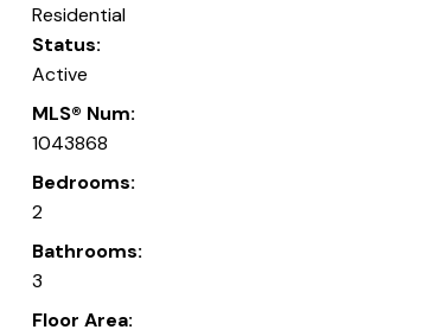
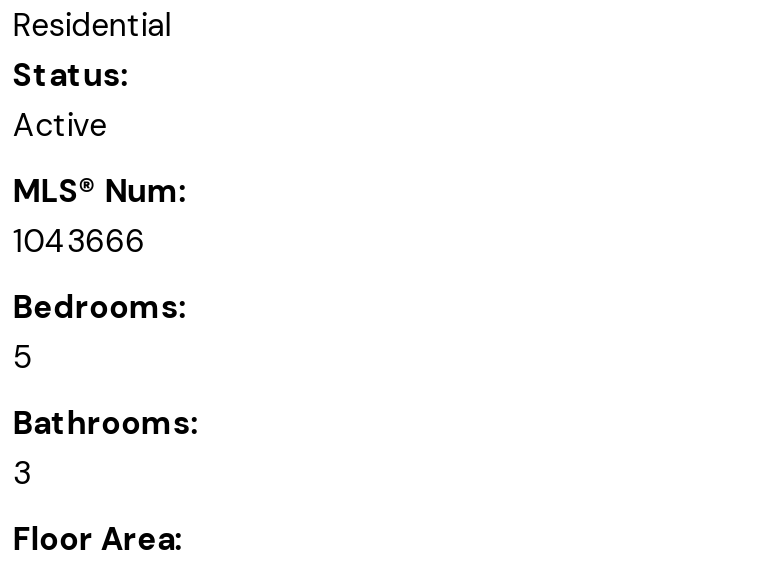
[32,131,108,156] 1043868 -> [13,221,145,263] 1043666
[32,200,42,225] 2 -> [13,337,33,379] 5

